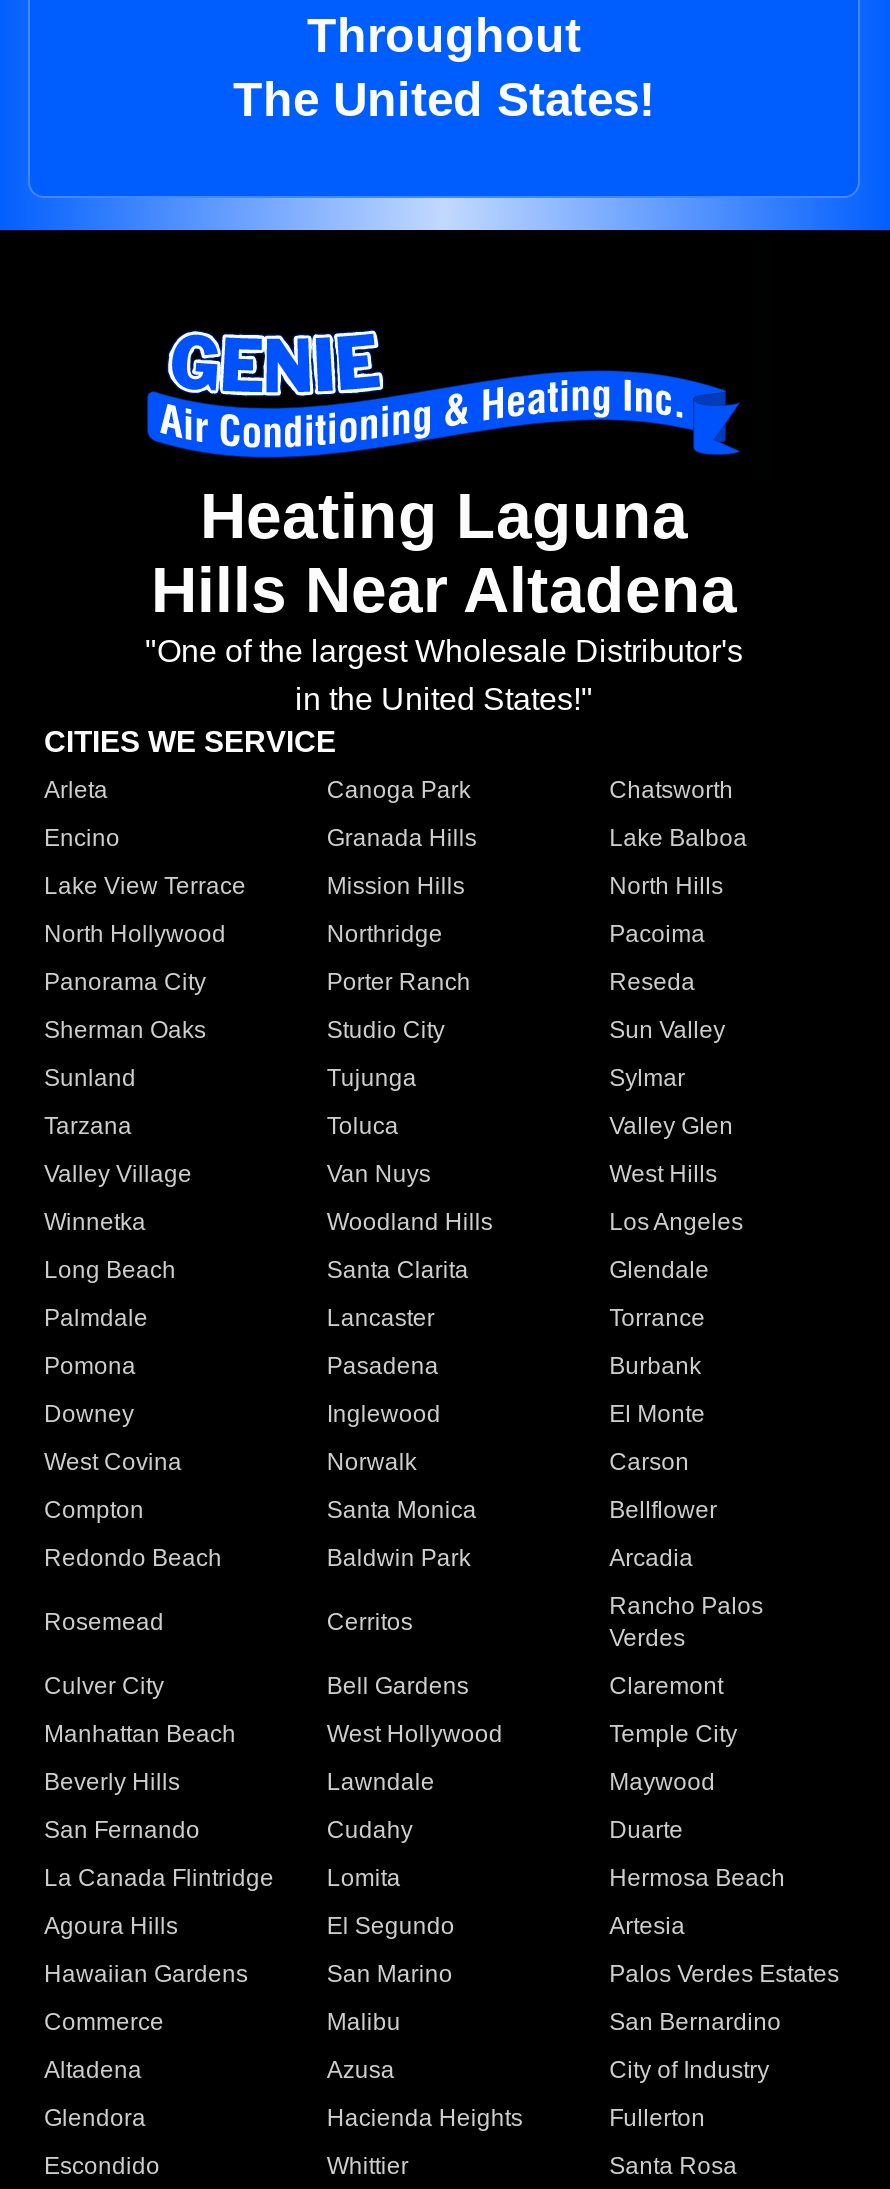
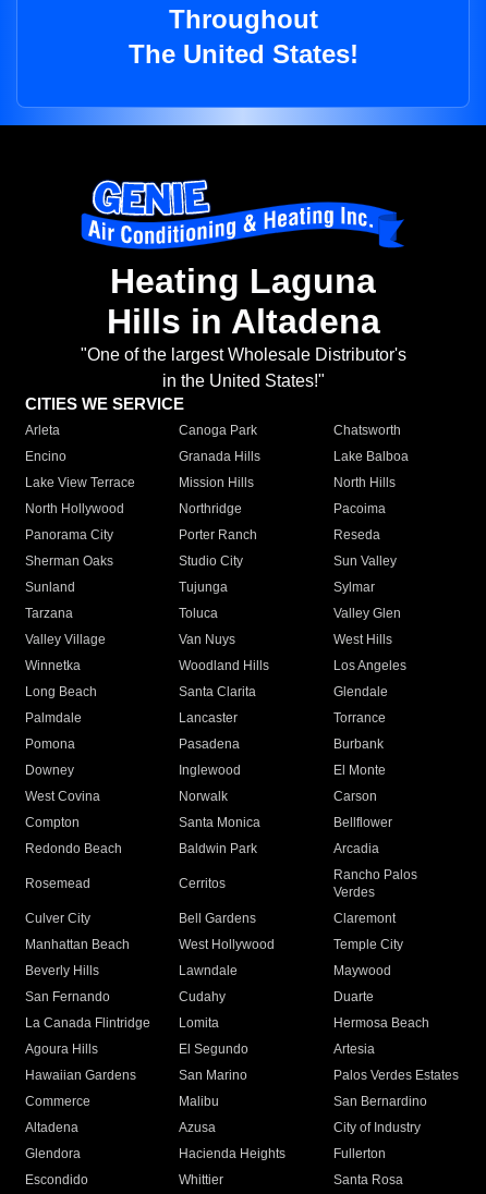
[151,555,737,627] Hills Near Altadena -> [106,302,380,341] Hills in Altadena

